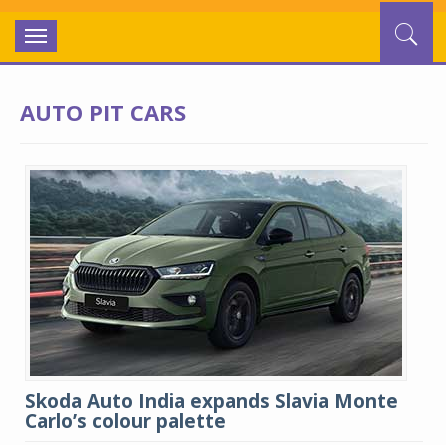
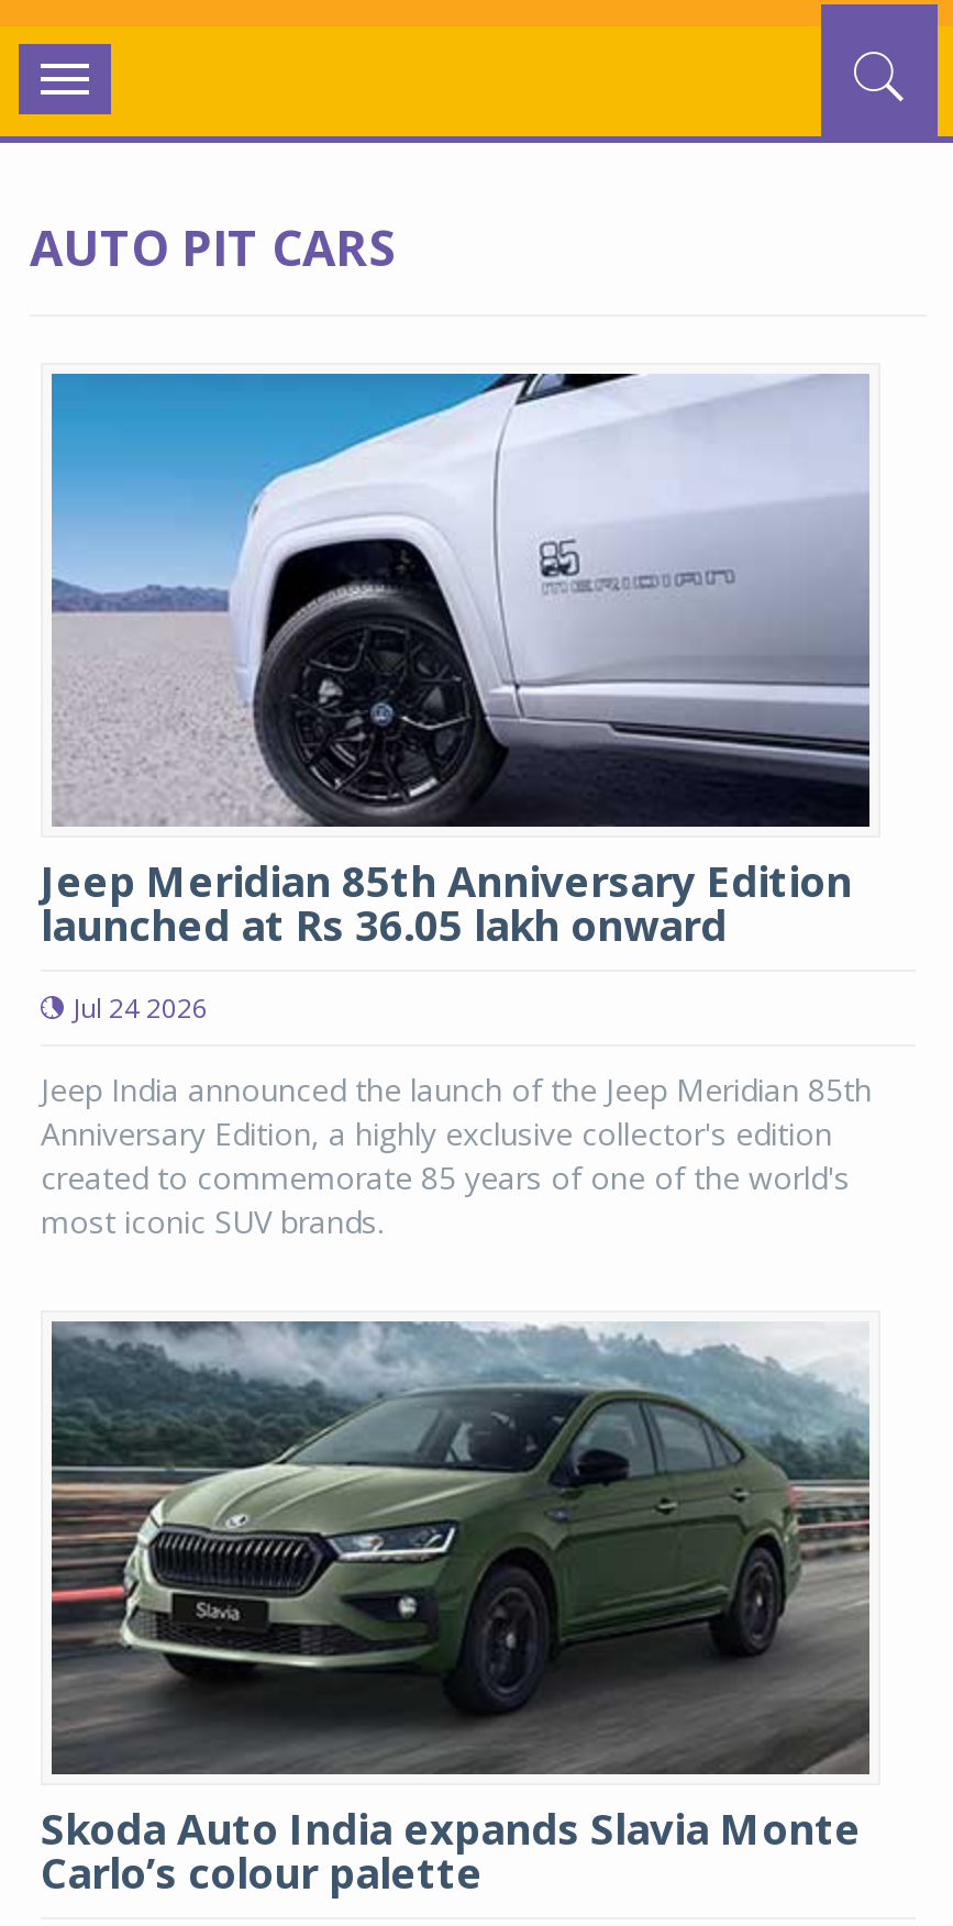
none -> [41,372,872,1242] [image] | Jeep Meridian 85th Anniversary Edition | launched at Rs 36.05 lakh onward | Jul 24 2026 | Jeep India announced the launch of the Jeep Meridian 85th | Anniversary Edition, a highly exclusive collector's edition | created to commemorate 85 years of one of the world's | most iconic SUV brands.

